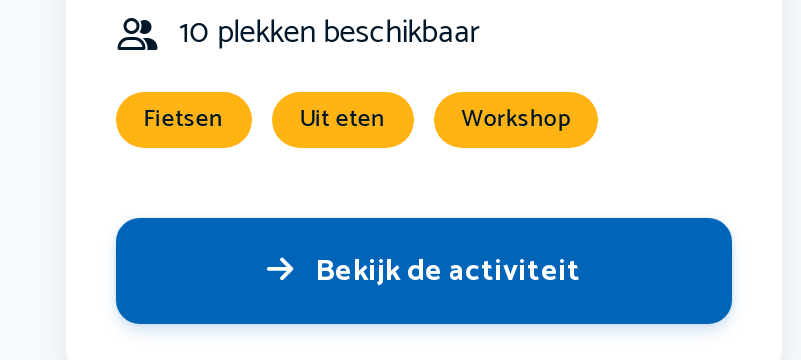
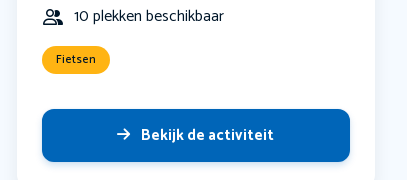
[300,101,570,139] Uit eten | Workshop -> none

